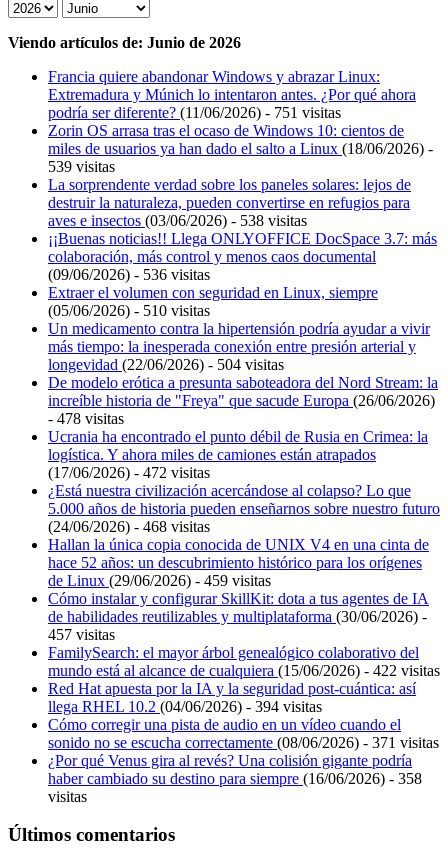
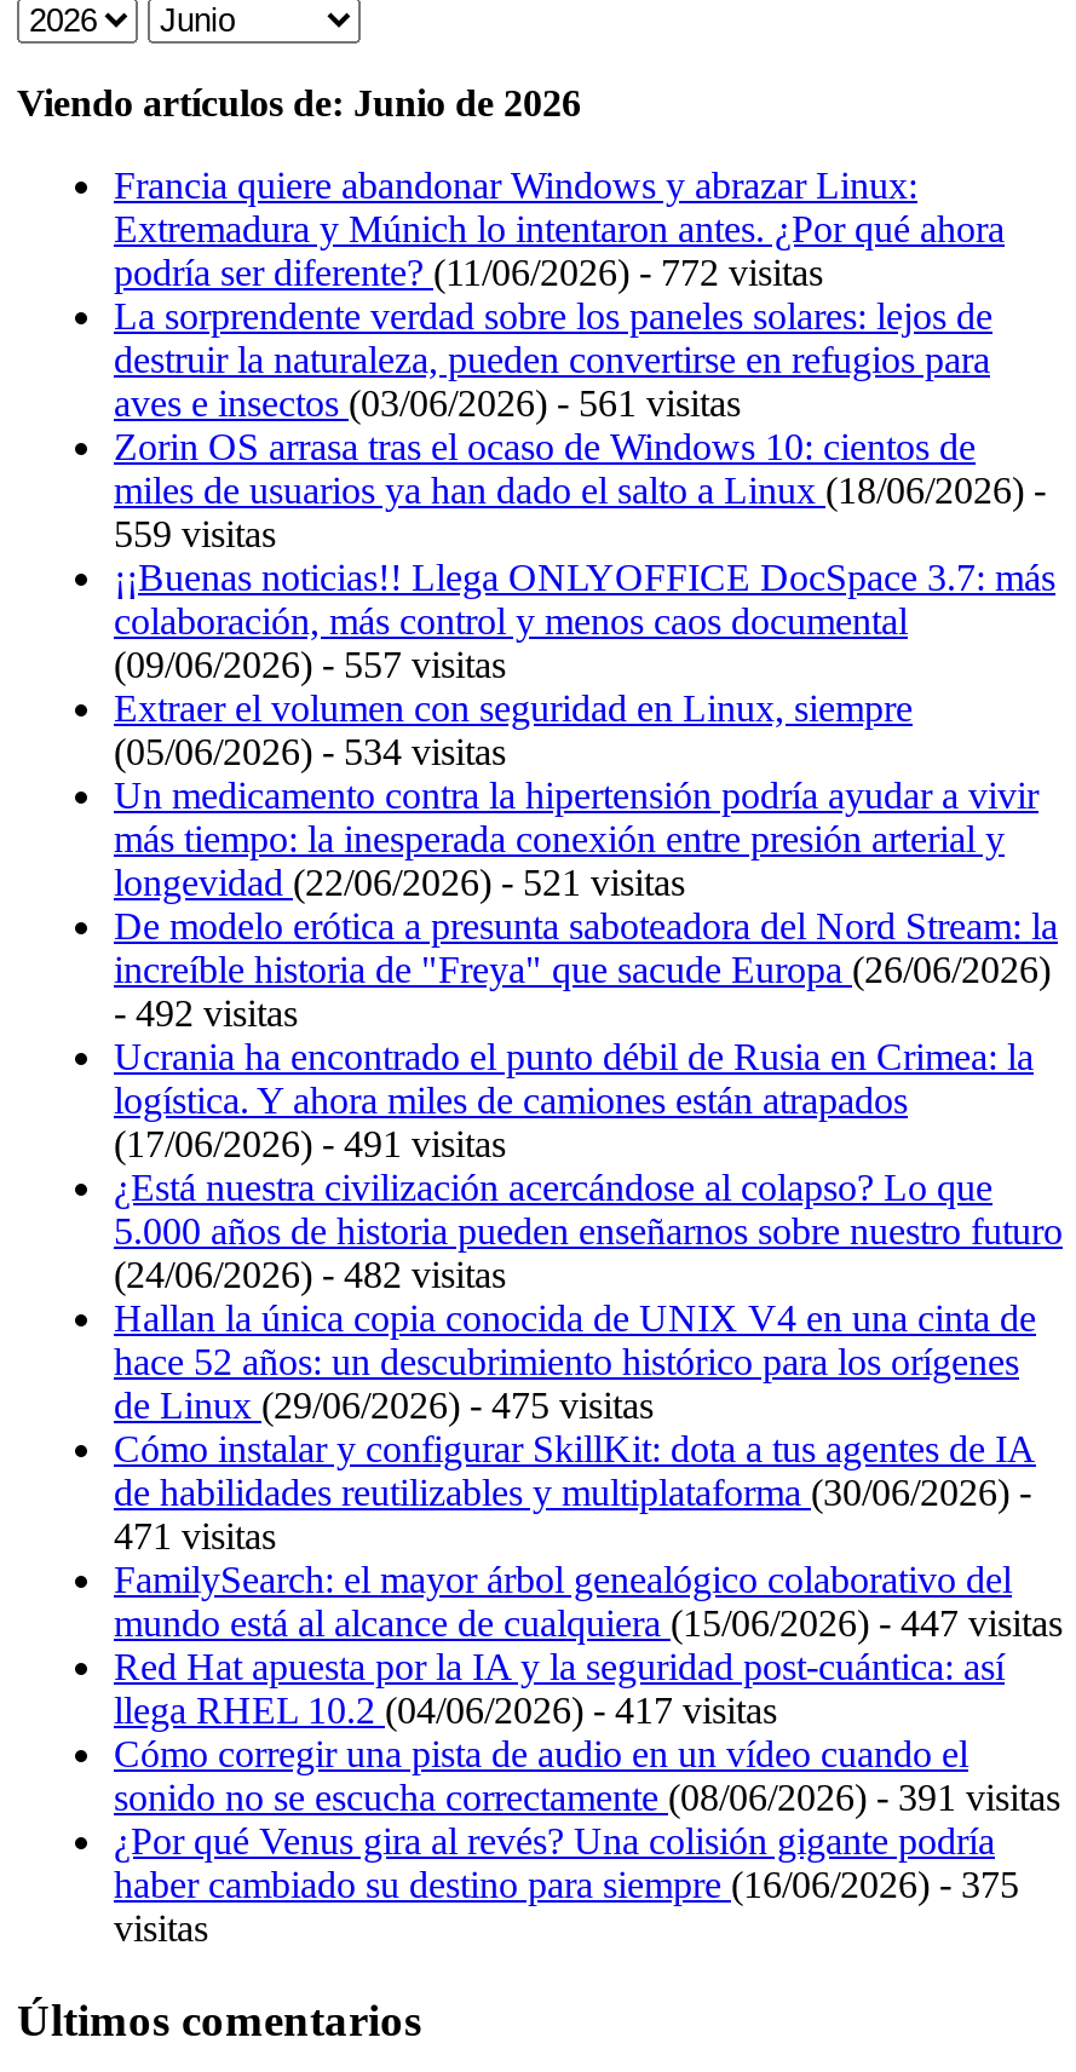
[48,104,341,121] podría ser diferente? (11/06/2026) - 751 visitas -> [114,251,823,423] podría ser diferente? (11/06/2026) - 772 visitas | aves e insectos (03/06/2026) - 561 visitas
moved [48,122,433,157] -> [114,425,1046,510]: Zorin OS arrasa tras el ocaso de Windows 10: cientos de | miles de usuarios ya han dado el salto a Linux (18/06/2026) -
[48,158,307,229] 539 visitas | aves e insectos (03/06/2026) - 538 visitas -> [114,512,276,554] 559 visitas
moved [48,176,411,211] -> [114,295,992,379]: La sorprendente verdad sobre los paneles solares: lejos de | destruir la naturaleza, pueden convertirse en refugios para
[48,266,210,283] (09/06/2026) - 536 visitas -> [114,643,506,684] (09/06/2026) - 557 visitas
[48,302,210,319] (05/06/2026) - 510 visitas -> [114,730,506,771] (05/06/2026) - 534 visitas
[48,356,284,373] longevidad (22/06/2026) - 504 visitas -> [114,861,685,902] longevidad (22/06/2026) - 521 visitas
[48,410,124,427] - 478 visitas -> [114,992,298,1033] - 492 visitas
[48,464,210,481] (17/06/2026) - 472 visitas -> [114,1122,506,1164] (17/06/2026) - 491 visitas
[48,518,210,535] (24/06/2026) - 468 visitas -> [114,1253,506,1294] (24/06/2026) - 482 visitas
[48,572,271,589] de Linux (29/06/2026) - 459 visitas -> [114,1384,654,1425] de Linux (29/06/2026) - 475 visitas
[48,626,115,643] 457 visitas -> [114,1515,276,1556] 471 visitas
[48,662,440,679] mundo está al alcance de cualquiera (15/06/2026) - 422 visitas -> [114,1602,1063,1643] mundo está al alcance de cualquiera (15/06/2026) - 447 visitas
[48,698,322,715] llega RHEL 10.2(04/06/2026) - 394 visitas -> [114,1689,777,1730] llega RHEL 10.2(04/06/2026) - 417 visitas
[48,734,439,751] sonido no se escucha correctamente (08/06/2026) - 371 visitas -> [114,1776,1060,1817] sonido no se escucha correctamente (08/06/2026) - 391 visitas
[48,770,422,787] haber cambiado su destino para siempre (16/06/2026) - 358 -> [114,1863,1019,1904] haber cambiado su destino para siempre (16/06/2026) - 375

